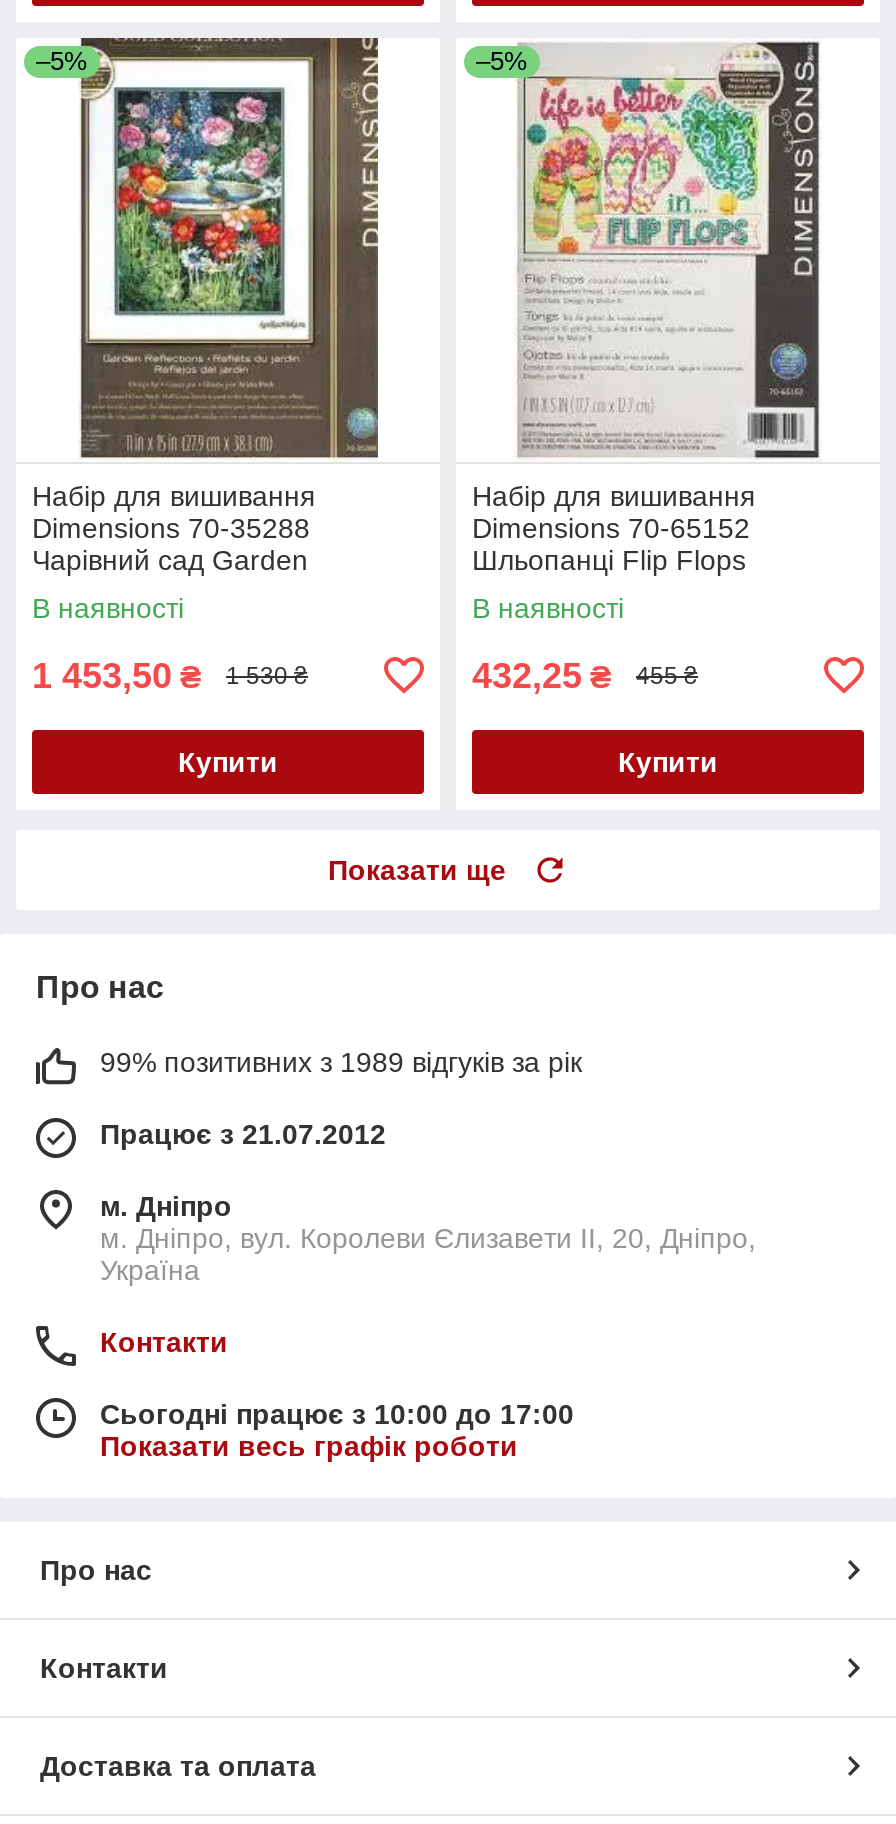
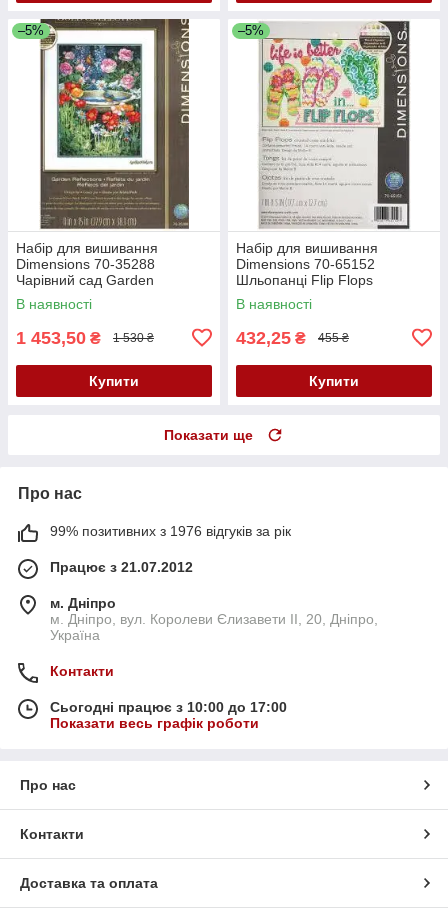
[100,1046,582,1078] 99% позитивних з 1989 відгуків за рік -> [50,523,291,539] 99% позитивних з 1976 відгуків за рік

